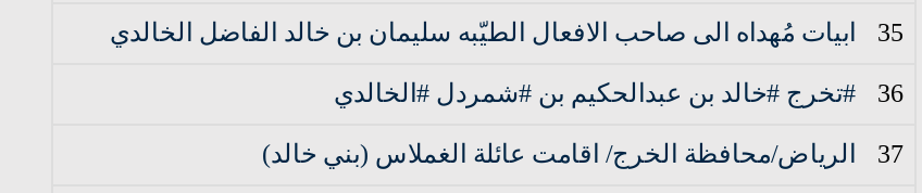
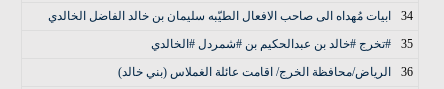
[110,17,904,48] 35 ابيات مُهداه الى صاحب الافعال الطيّبه سليمان بن خالد الفاضل الخالدي -> [48,9,413,23] 34 ابيات مُهداه الى صاحب الافعال الطيّبه سليمان بن خالد الفاضل الخالدي
[334,78,904,108] 36 #تخرج #خالد بن عبدالحكيم بن #شمردل #الخالدي -> [151,37,413,51] 35 #تخرج #خالد بن عبدالحكيم بن #شمردل #الخالدي
[262,139,904,169] 37 الرياض/محافظة الخرج/ اقامت عائلة الغملاس (بني خالد) -> [118,65,413,79] 36 الرياض/محافظة الخرج/ اقامت عائلة الغملاس (بني خالد)

